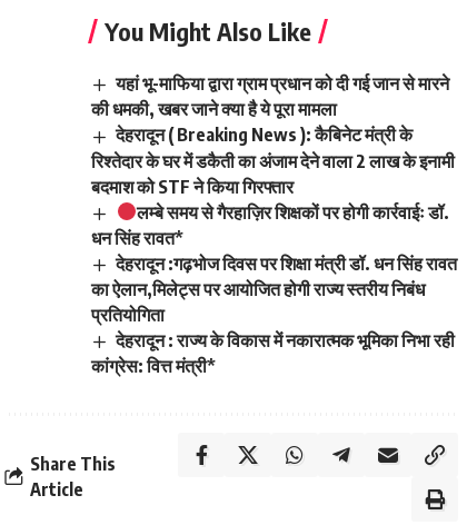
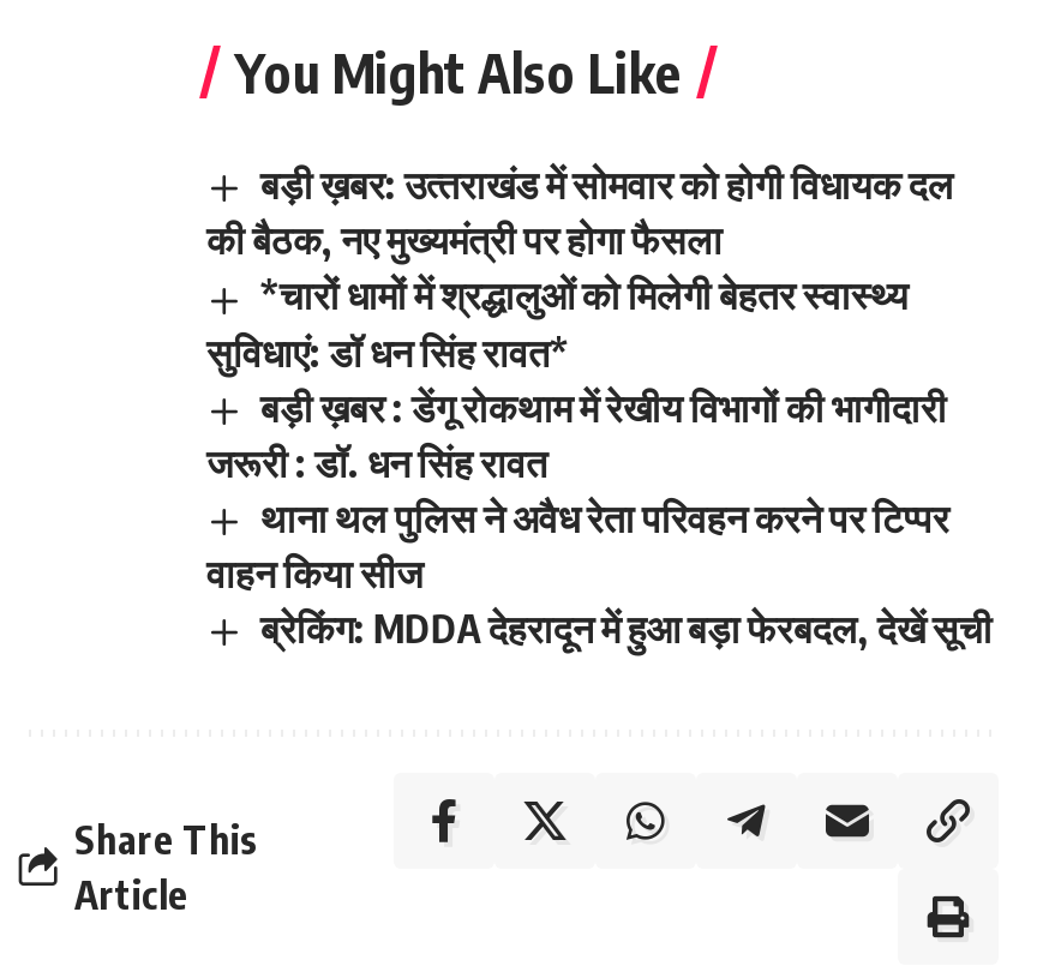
[91,73,457,377] यहां भू-माफिया द्वारा ग्राम प्रधान को दी गई जान से मारने | की धमकी, खबर जाने क्या है ये पूरा मामला | देहरादून ( Breaking News ): कैबिनेट मंत्री के | रिश्तेदार के घर में डकैती का अंजाम देने वाला 2 लाख के इनामी | बदमाश को STF ने किया गिरफ्तार | लम्बे समय से गैरहाज़िर शिक्षकों पर होगी कार्रवाईः डॉ. | धन सिंह रावत* | देहरादून :गढ़भोज दिवस पर शिक्षा मंत्री डॉ. धन सिंह रावत | का ऐलान,मिलेट्स पर आयोजित होगी राज्य स्तरीय निबंध | प्रतियोगिता | देहरादून : राज्य के विकास में नकारात्मक भूमिका निभा रही | कांग्रेस: वित्त मंत्री* -> [206,162,992,652] बड़ी ख़बर: उत्‍तराखंड में सोमवार को होगी विधायक दल | की बैठक, नए मुख्‍यमंत्री पर होगा फैसला | *चारों धामों में श्रद्धालुओं को मिलेगी बेहतर स्वास्थ्य | सुविधाएं: डॉ धन सिंह रावत* | बड़ी ख़बर : डेंगू रोकथाम में रेखीय विभागों की भागीदारी | जरूरी : डॉ. धन सिंह रावत | थाना थल पुलिस ने अवैध रेता परिवहन करने पर टिप्पर | वाहन किया सीज | ब्रेकिंग: MDDA देहरादून में हुआ बड़ा फेरबदल, देखें सूची

